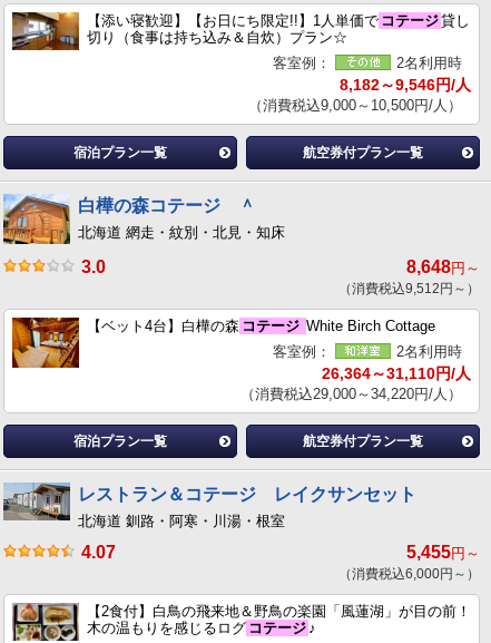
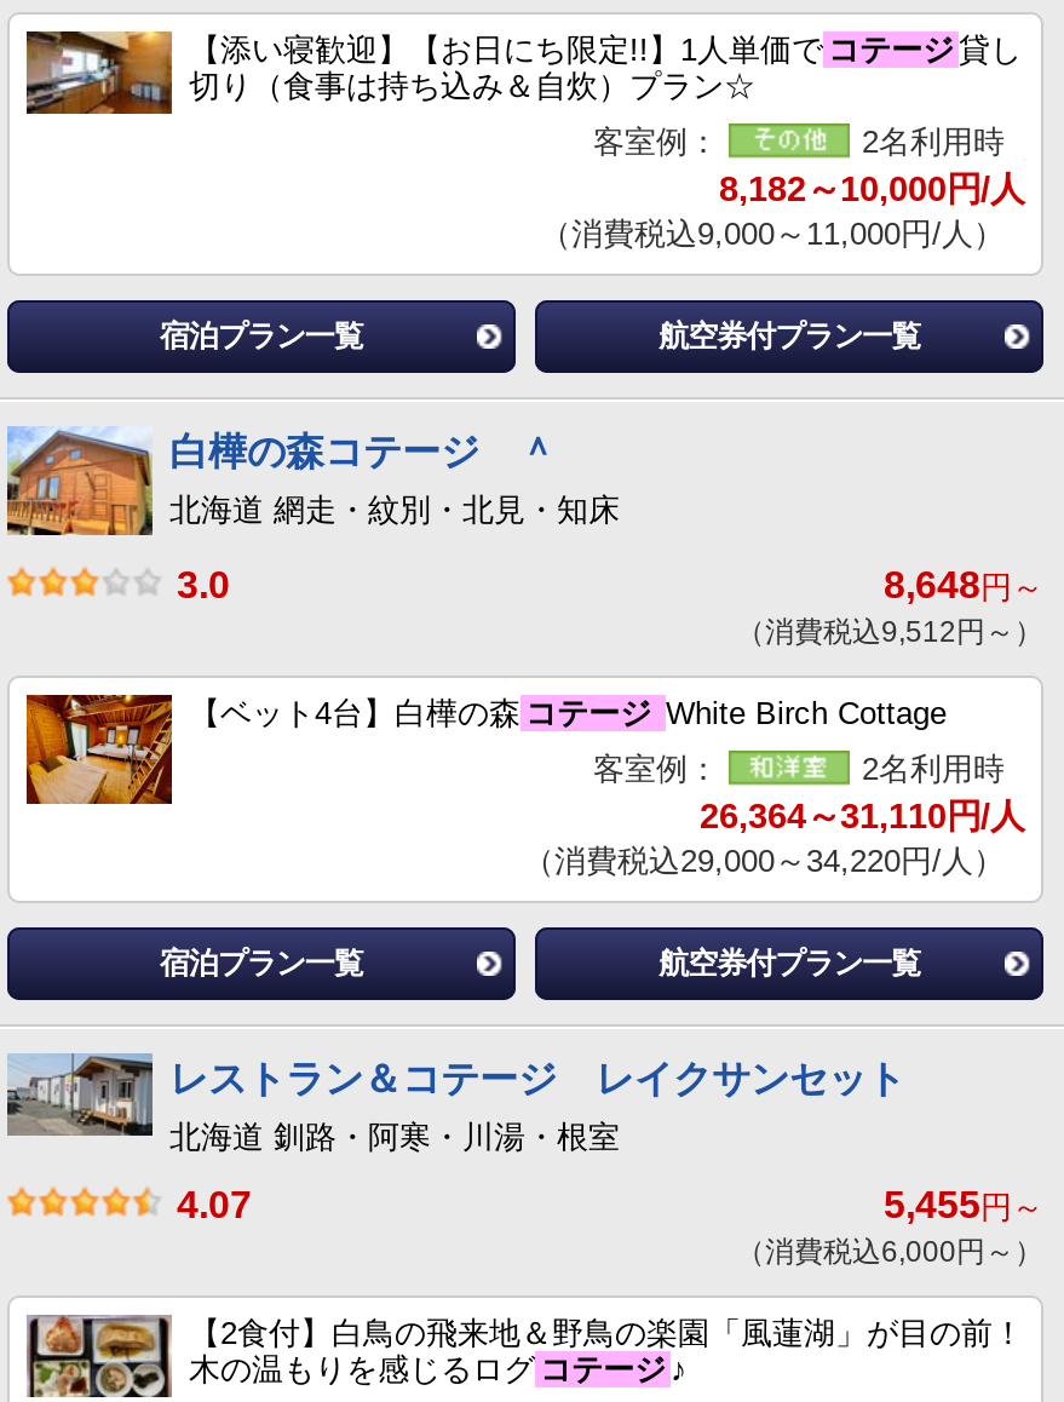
[340,76,471,94] 8,182～9,546円/人 -> [719,169,1024,208] 8,182～10,000円/人
[248,97,462,114] （消費税込9,000～10,500円/人） -> [540,216,1005,252] （消費税込9,000～11,000円/人）

